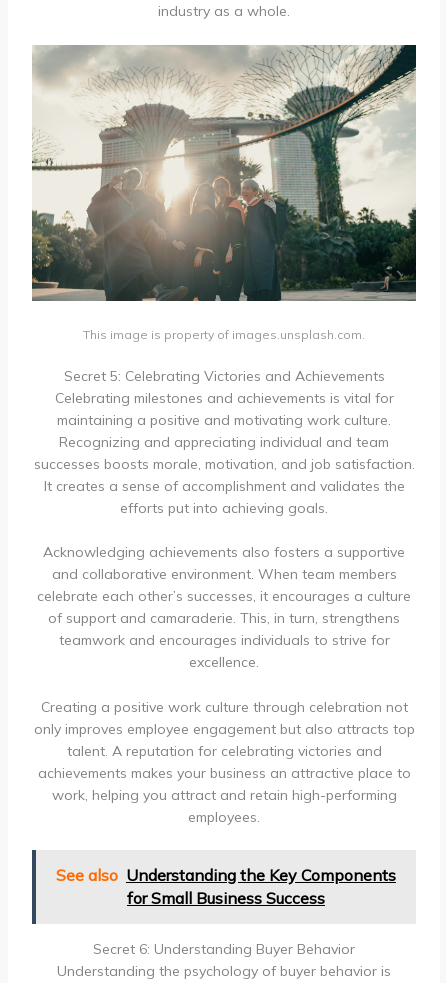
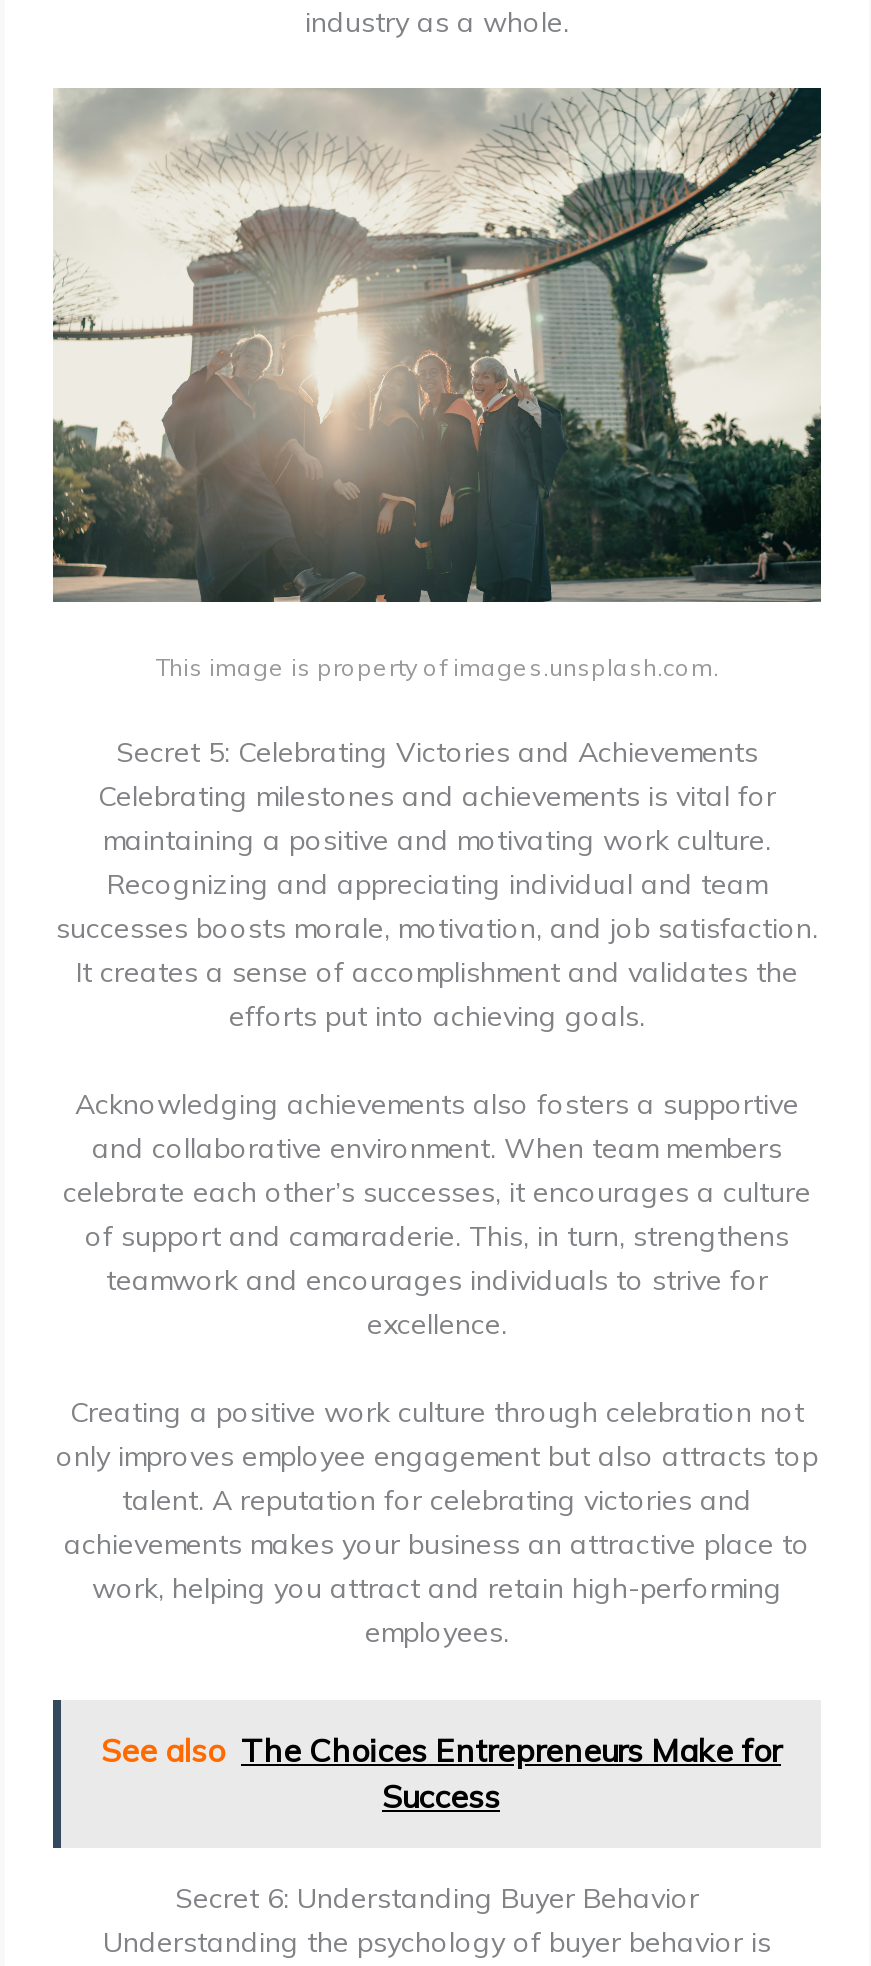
[56,865,396,908] See also Understanding the Key Components | for Small Business Success -> [101,1730,781,1816] See also The Choices Entrepreneurs Make for | Success

